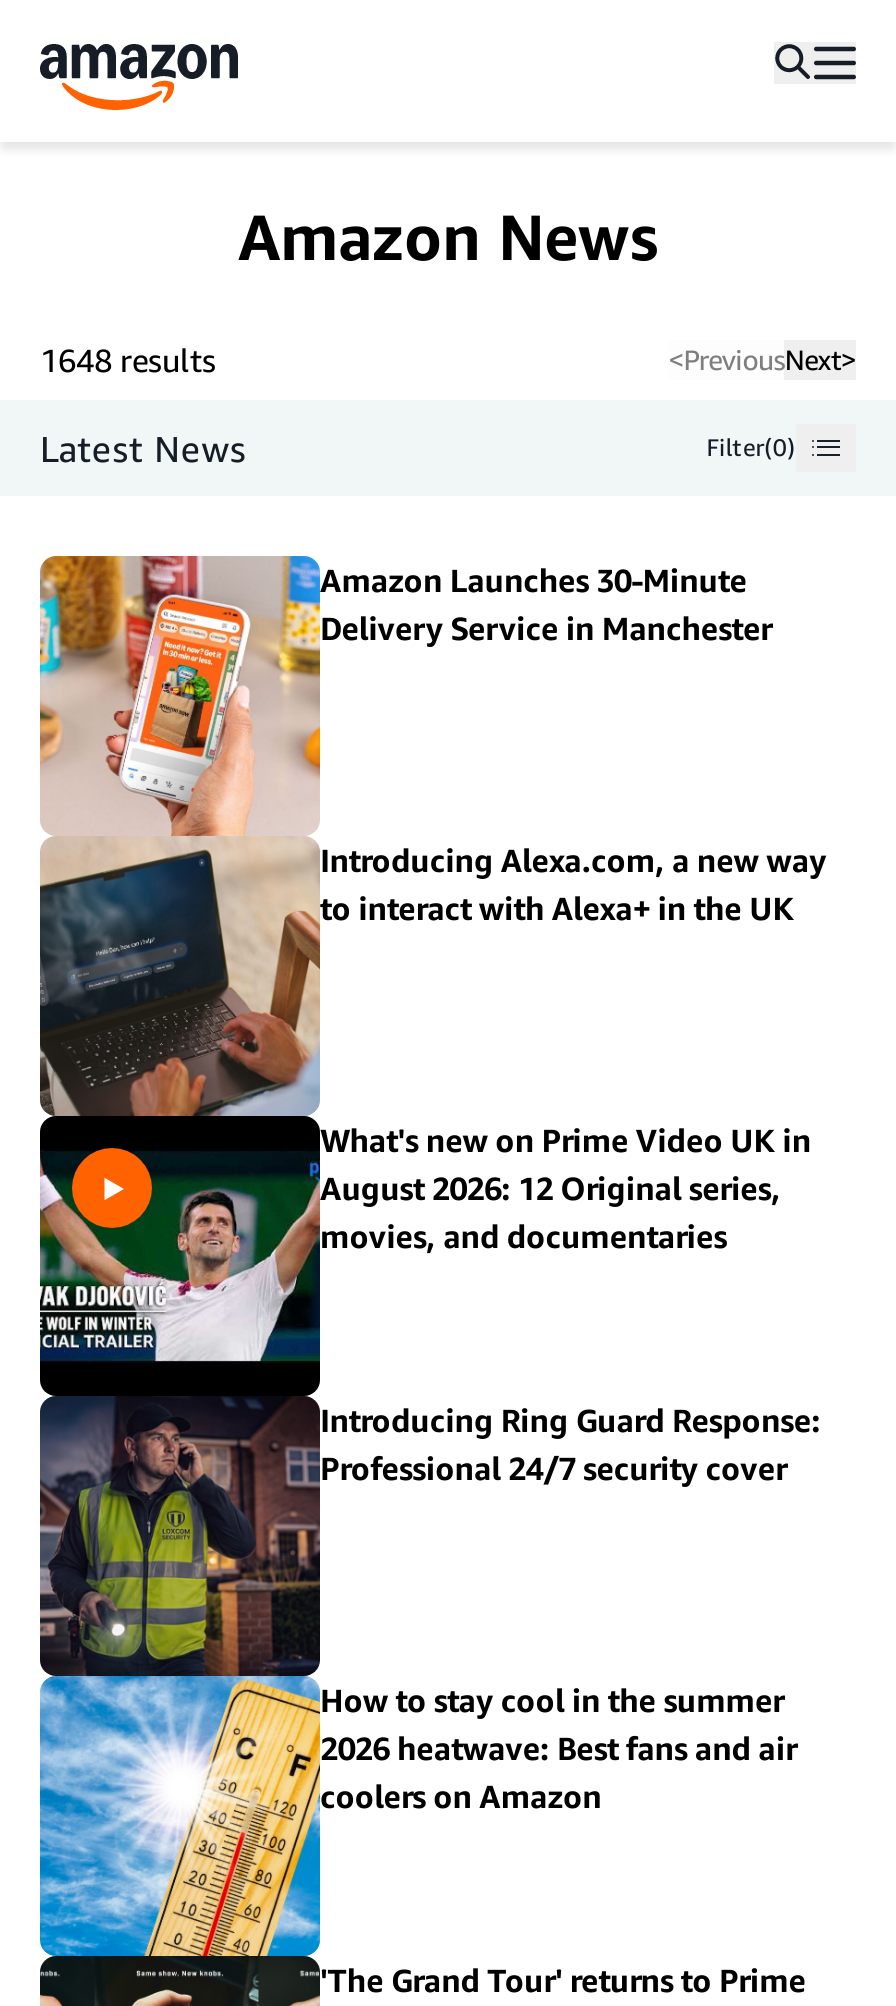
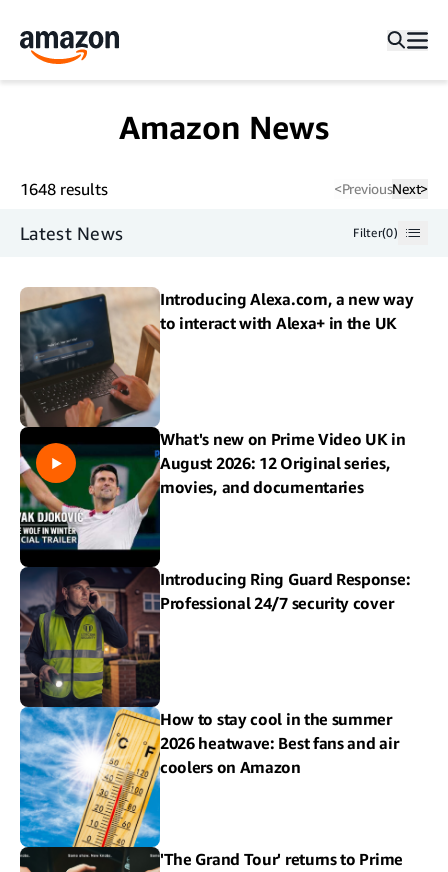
[38,554,772,838] [image] | Amazon Launches 30-Minute | Delivery Service in Manchester -> none

